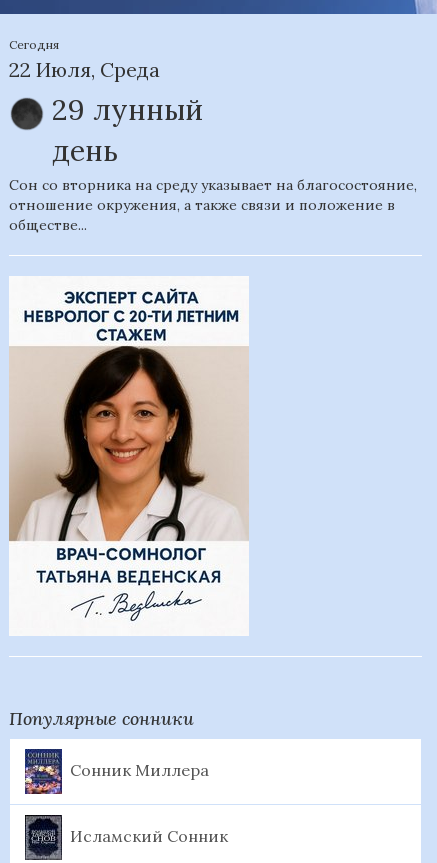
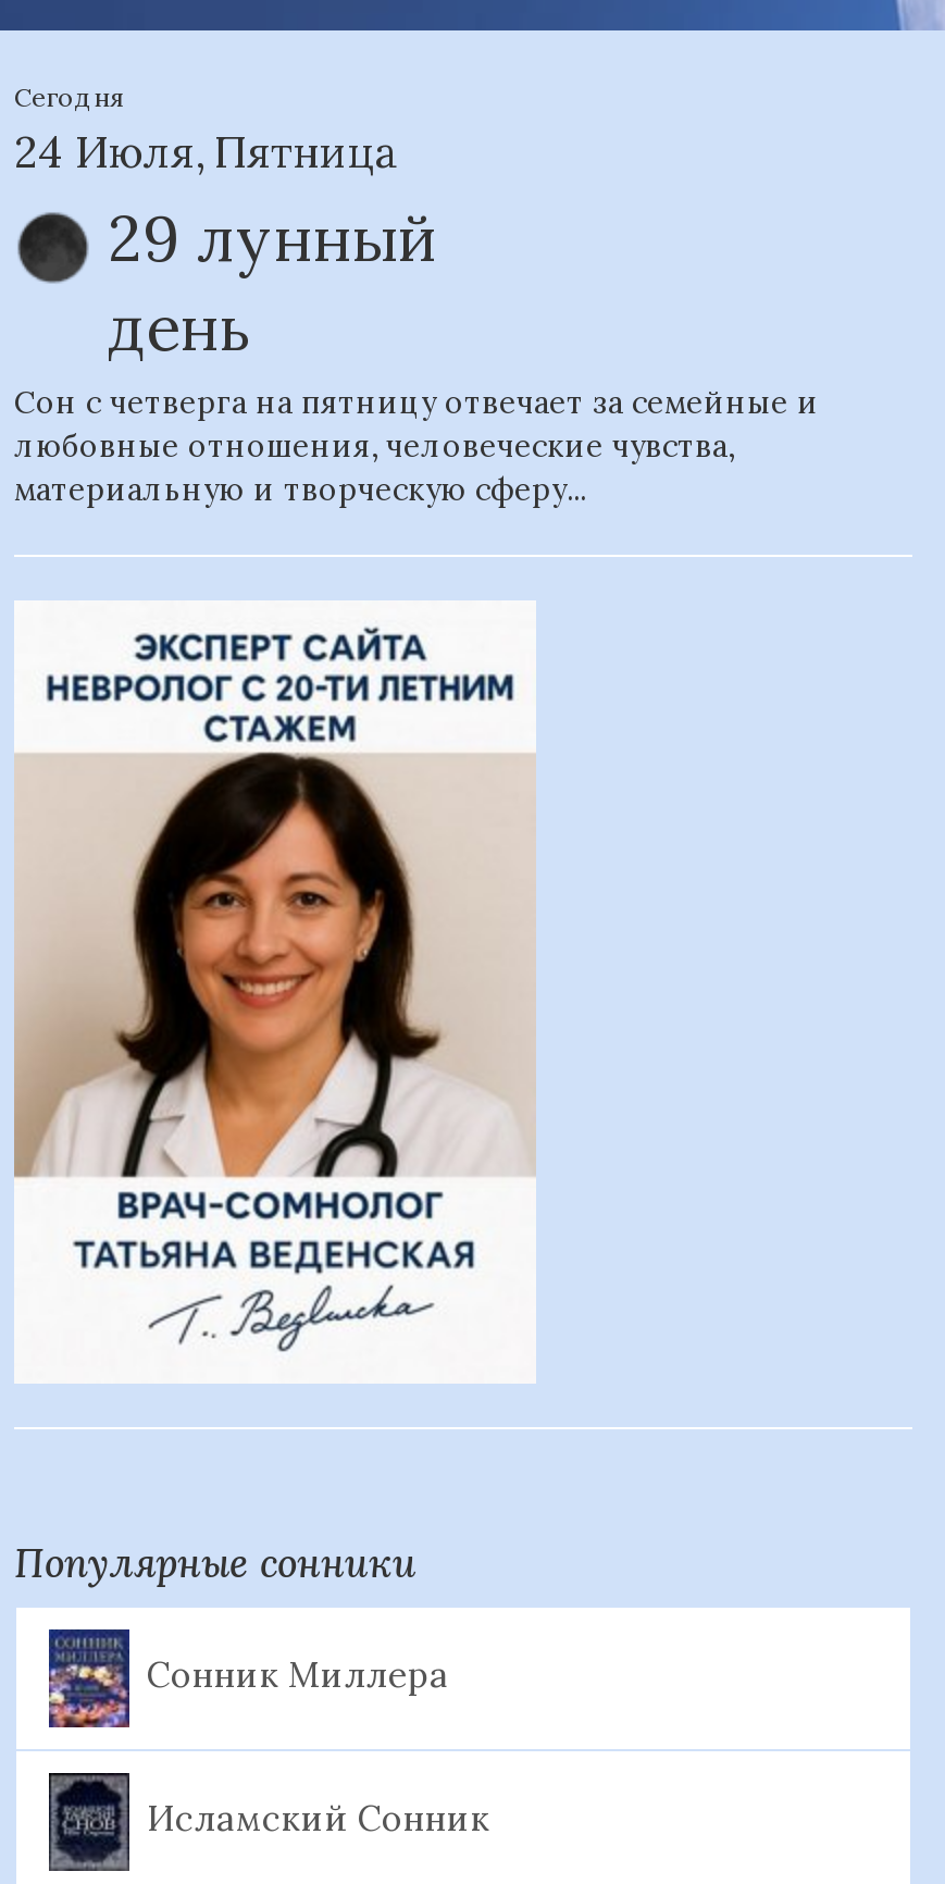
[9,57,160,82] 22 Июля, Среда -> [14,124,399,178] 24 Июля, Пятница
[9,176,417,234] Сон со вторника на среду указывает на благосостояние, | отношение окружения, а также связи и положение в | обществе... -> [14,383,819,509] Сон с четверга на пятницу отвечает за семейные и | любовные отношения, человеческие чувства, | материальную и творческую сферу...

